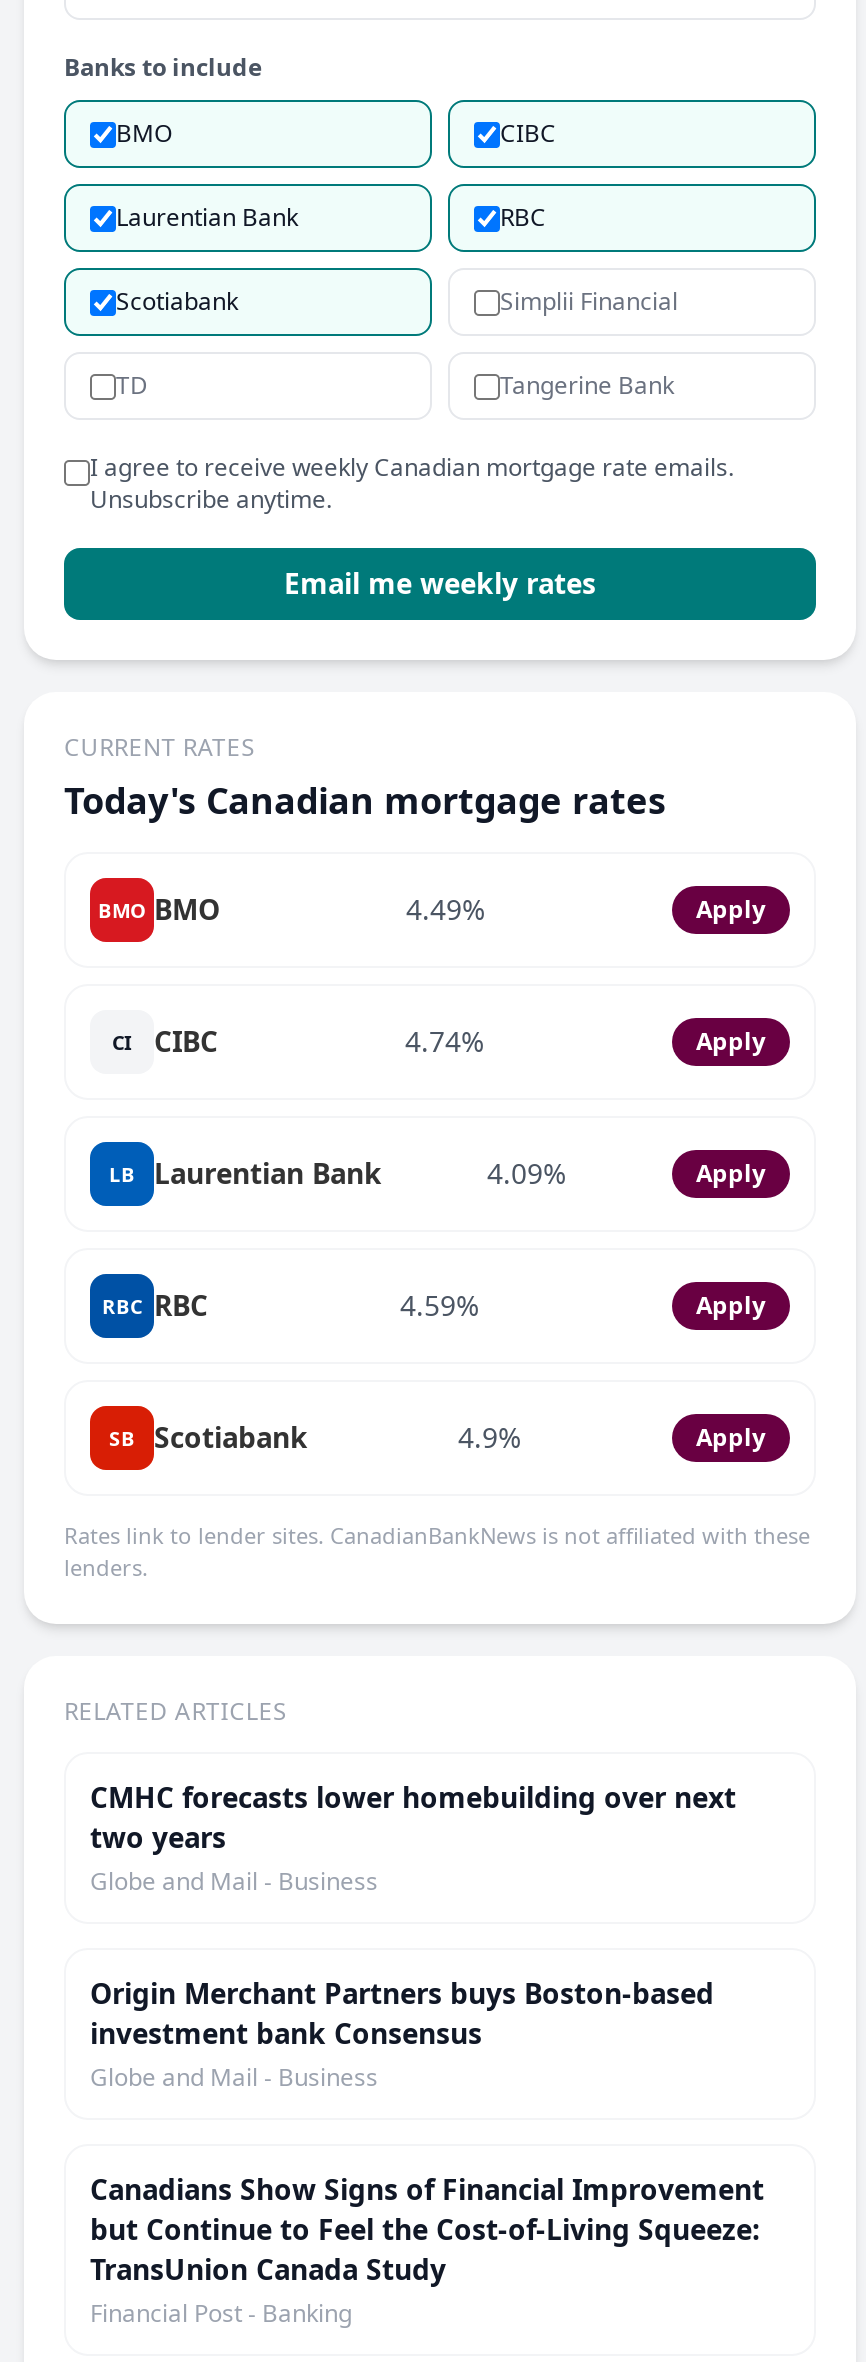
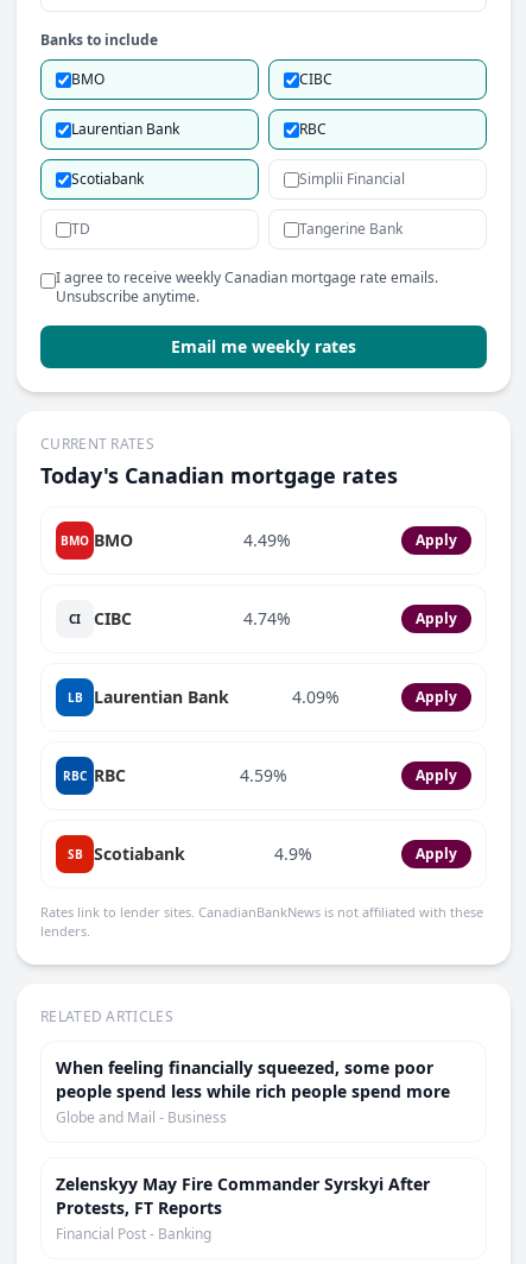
[90,1778,736,1856] CMHC forecasts lower homebuilding over next | two years -> [56,1056,450,1102] When feeling financially squeezed, some poor | people spend less while rich people spend more
[90,1974,764,2288] Origin Merchant Partners buys Boston-based | investment bank Consensus | Globe and Mail - Business | Canadians Show Signs of Financial Improvement | but Continue to Feel the Cost-of-Living Squeeze: | TransUnion Canada Study -> [56,1173,430,1219] Zelenskyy May Fire Commander Syrskyi After | Protests, FT Reports

